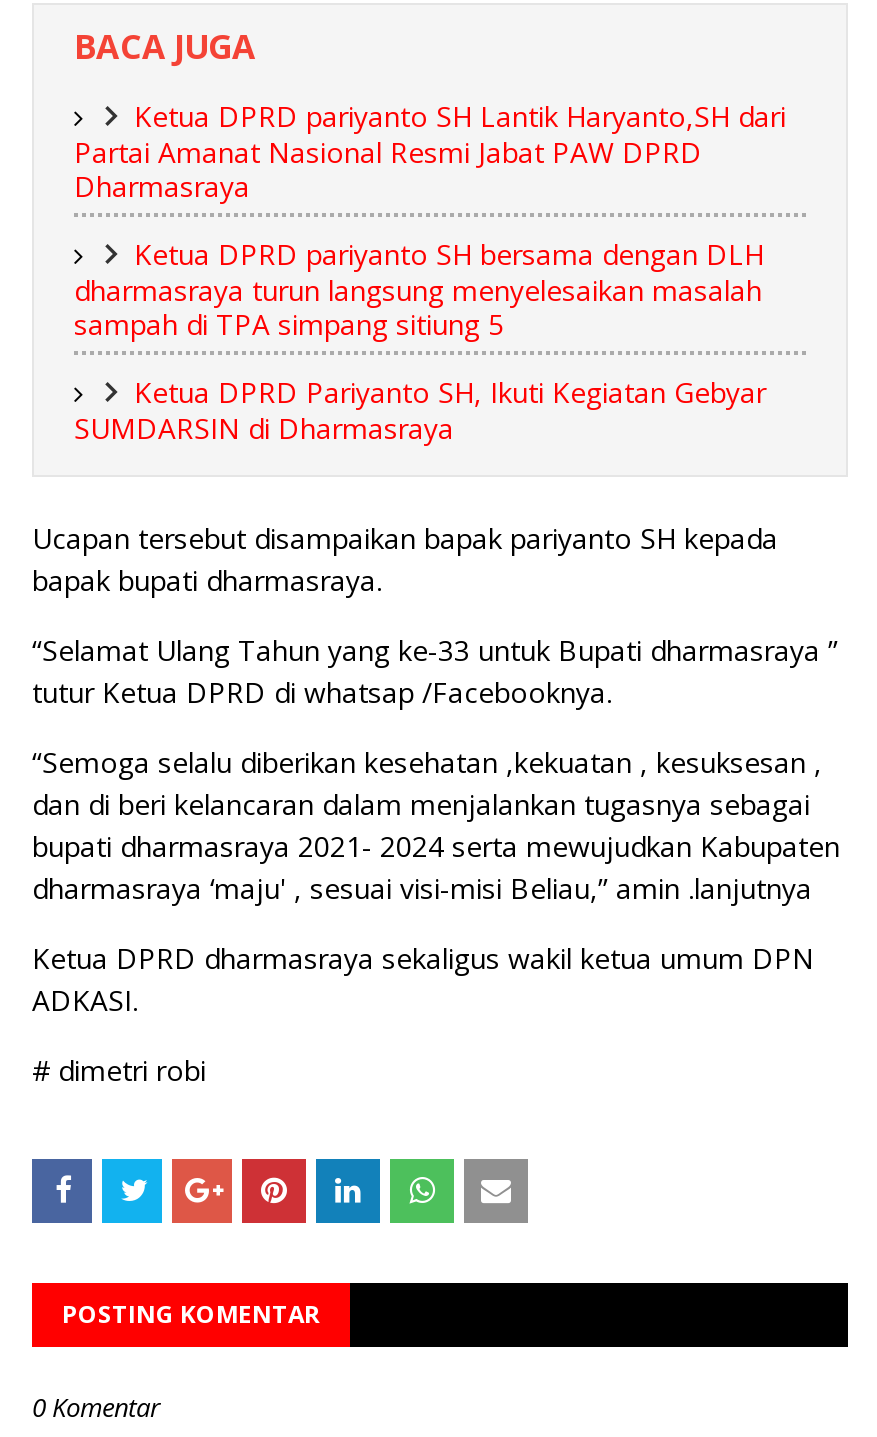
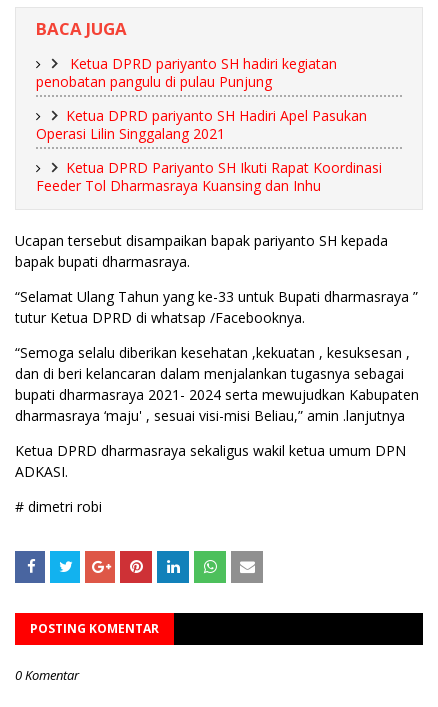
[74,97,786,205] Ketua DPRD pariyanto SH Lantik Haryanto,SH dari | Partai Amanat Nasional Resmi Jabat PAW DPRD | Dharmasraya -> [36,54,337,91] Ketua DPRD pariyanto SH hadiri kegiatan | penobatan pangulu di pulau Punjung
[74,235,764,343] Ketua DPRD pariyanto SH bersama dengan DLH | dharmasraya turun langsung menyelesaikan masalah | sampah di TPA simpang sitiung 5 -> [36,106,367,143] Ketua DPRD pariyanto SH Hadiri Apel Pasukan | Operasi Lilin Singgalang 2021
[74,373,766,447] Ketua DPRD Pariyanto SH, Ikuti Kegiatan Gebyar | SUMDARSIN di Dharmasraya -> [36,158,382,195] Ketua DPRD Pariyanto SH Ikuti Rapat Koordinasi | Feeder Tol Dharmasraya Kuansing dan Inhu

